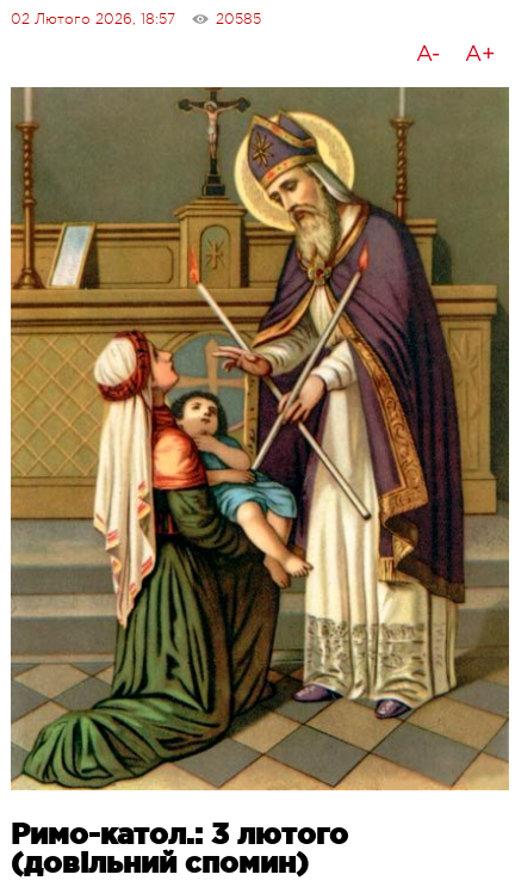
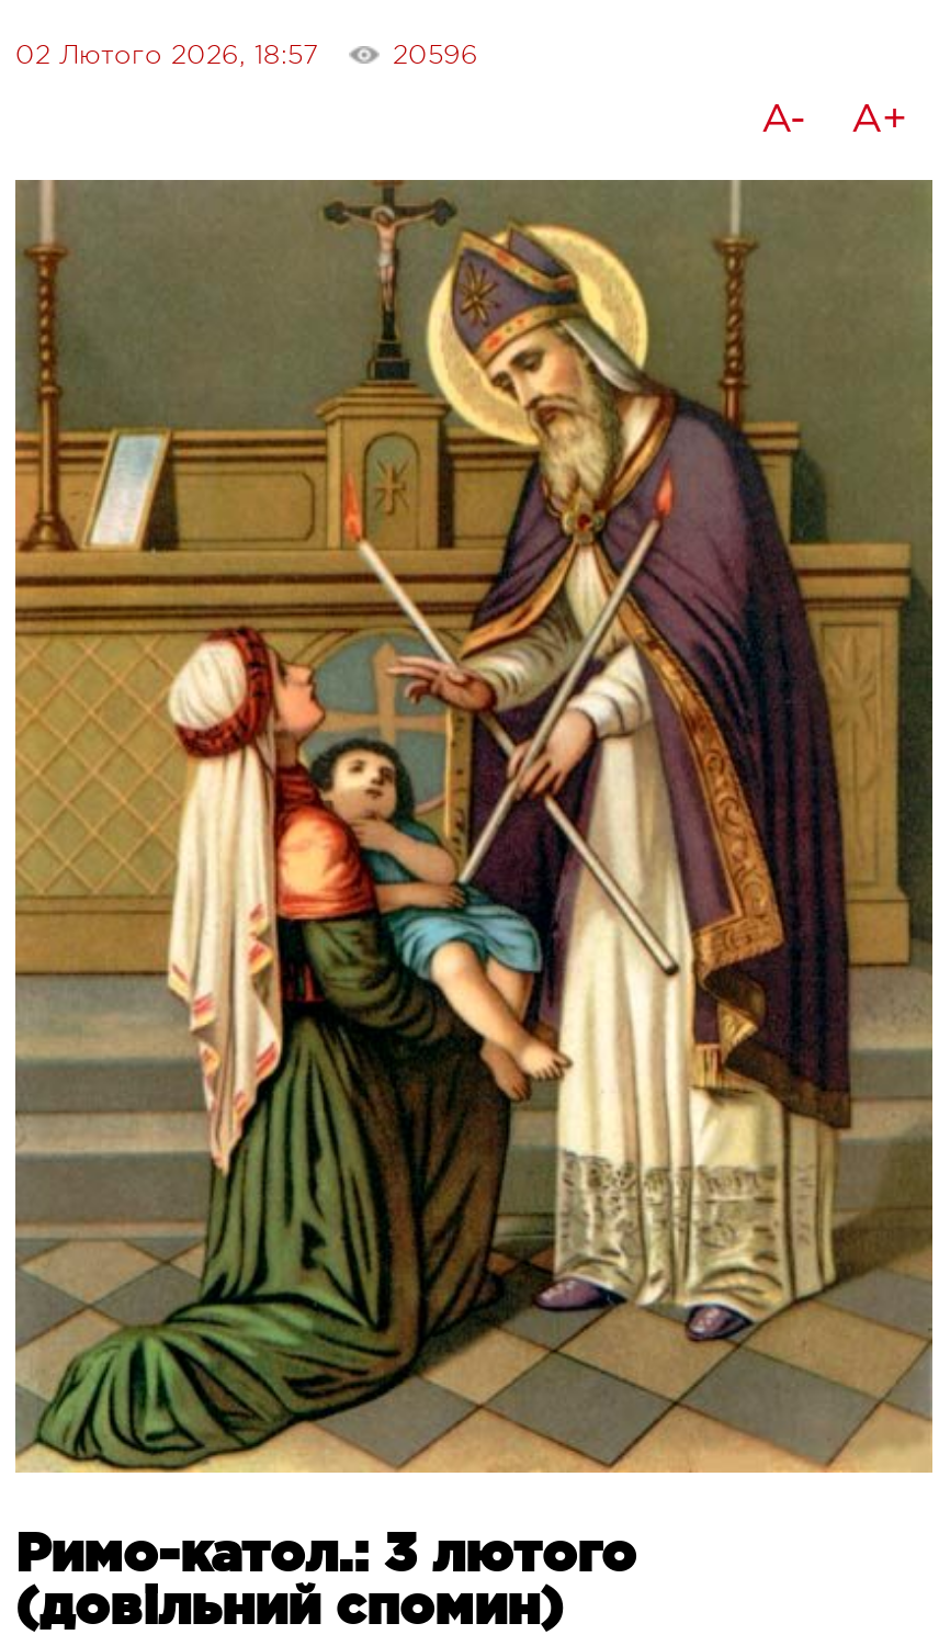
[216,11,261,27] 20585 -> [393,40,478,70] 20596

